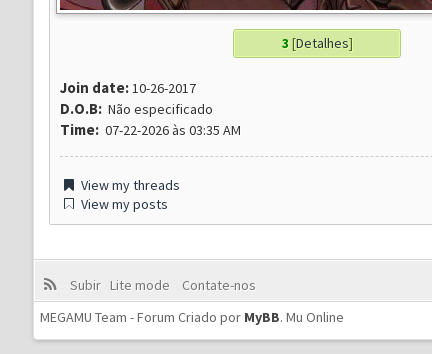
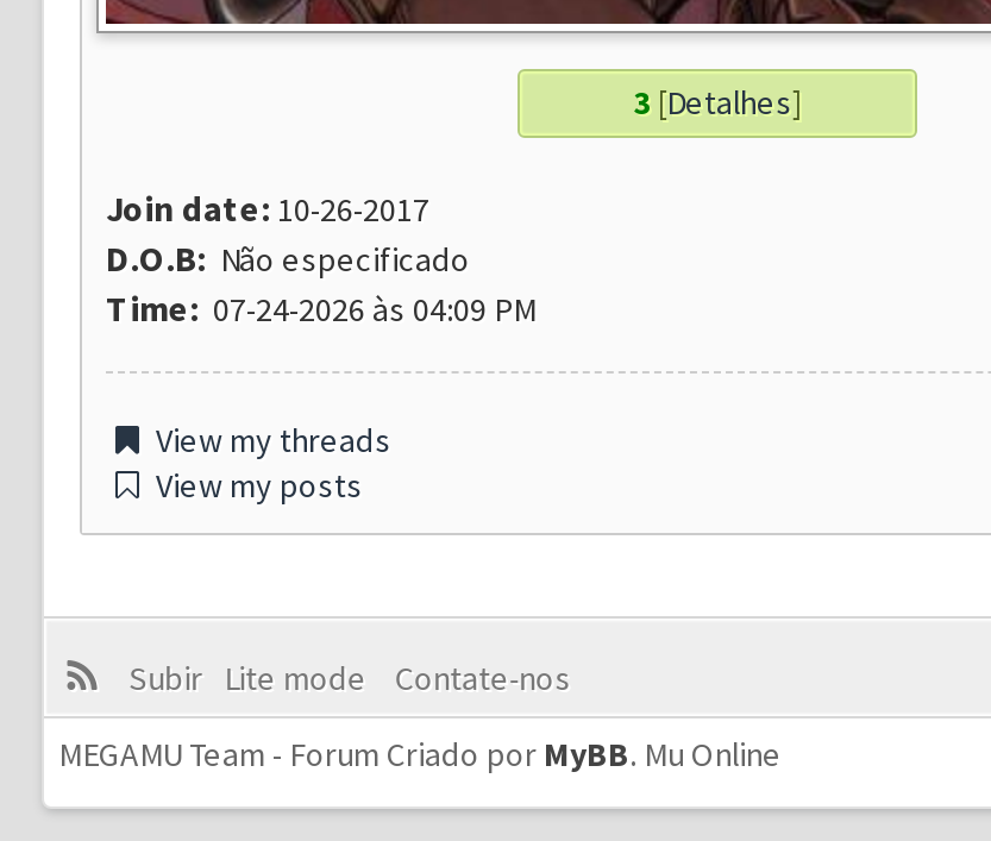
[60,120,241,139] Time: 07-22-2026 às 03:35 AM -> [106,285,537,331] Time: 07-24-2026 às 04:09 PM

